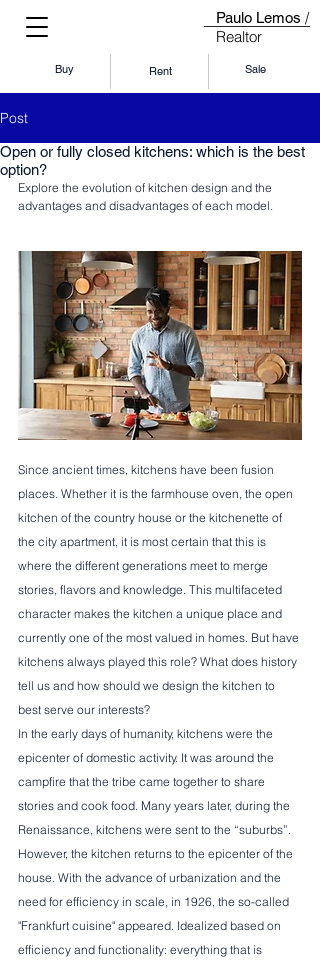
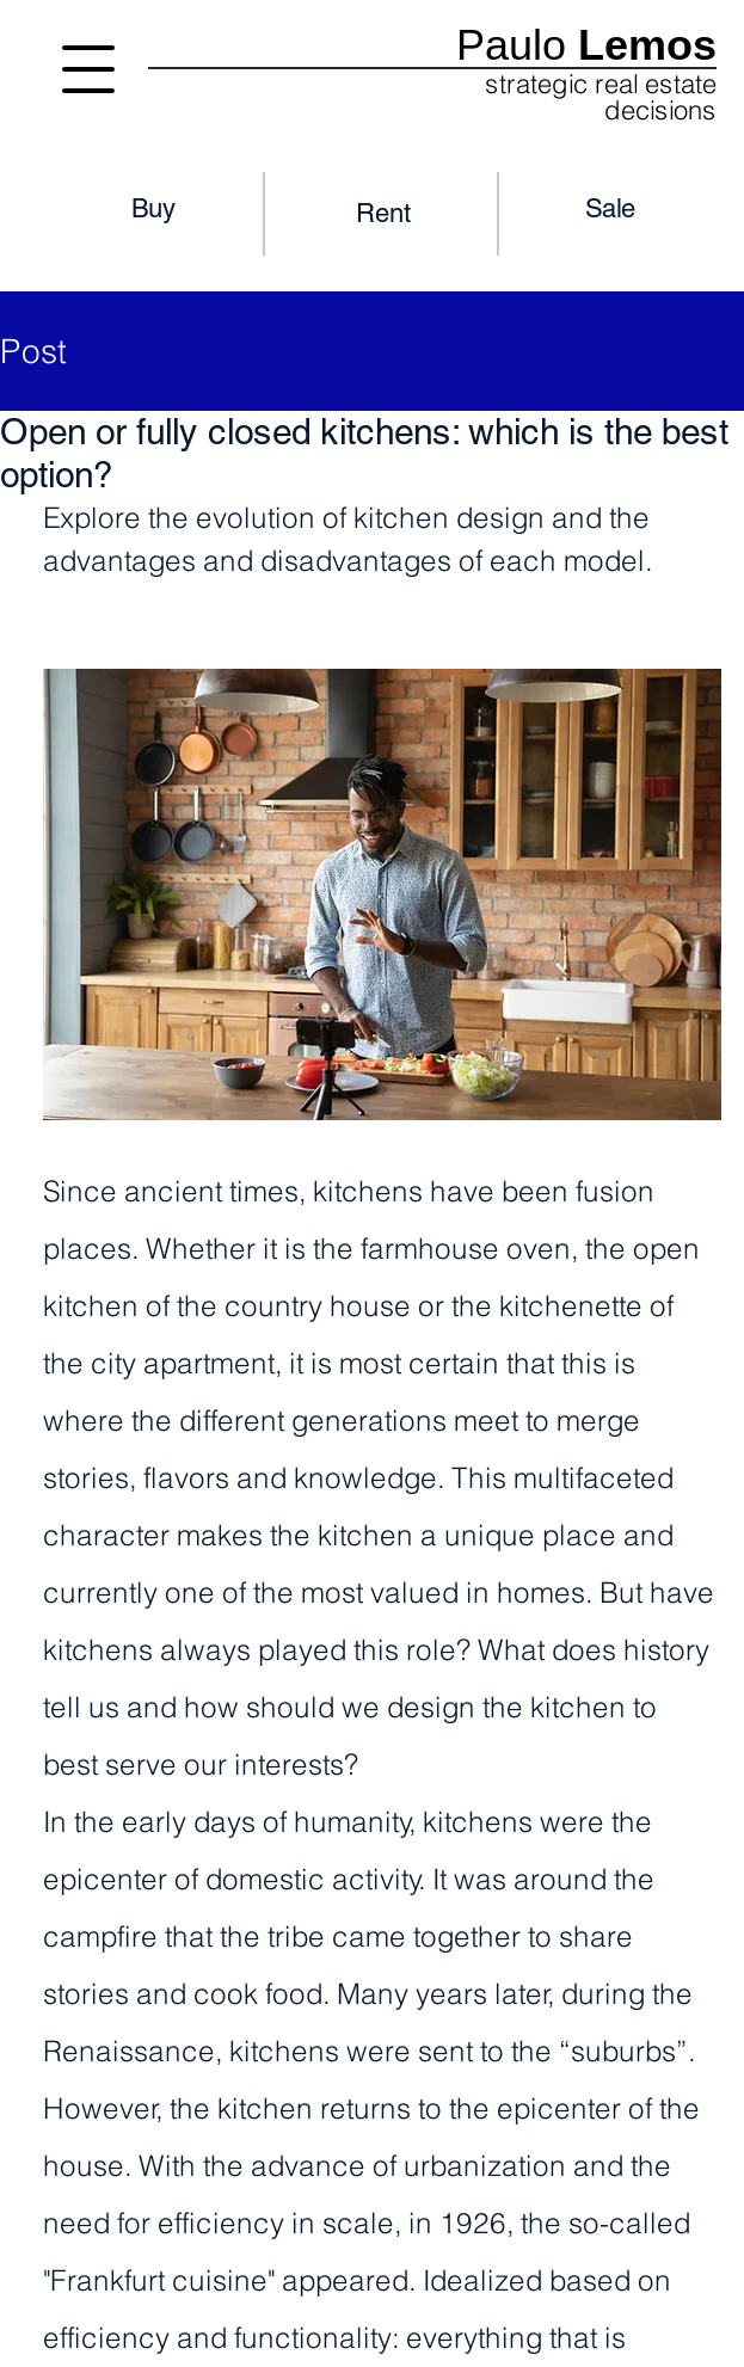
[216,8,309,46] Paulo Lemos / | Realtor -> [456,21,717,127] Paulo Lemos | strategic real estate | decisions

